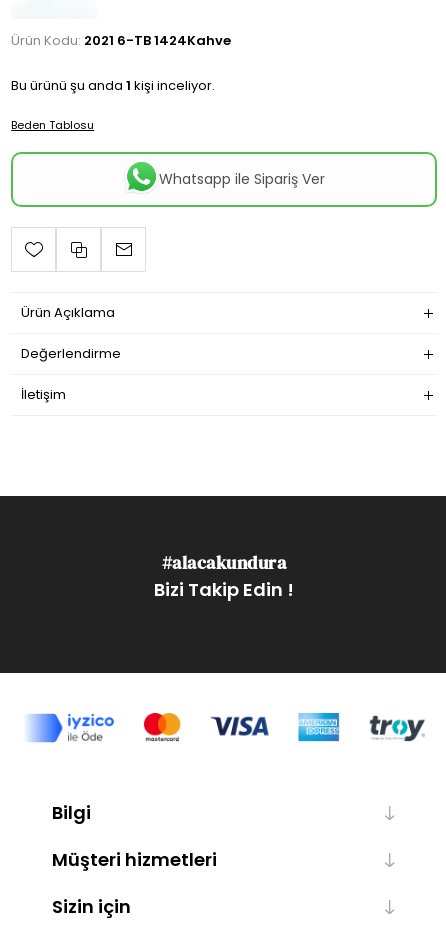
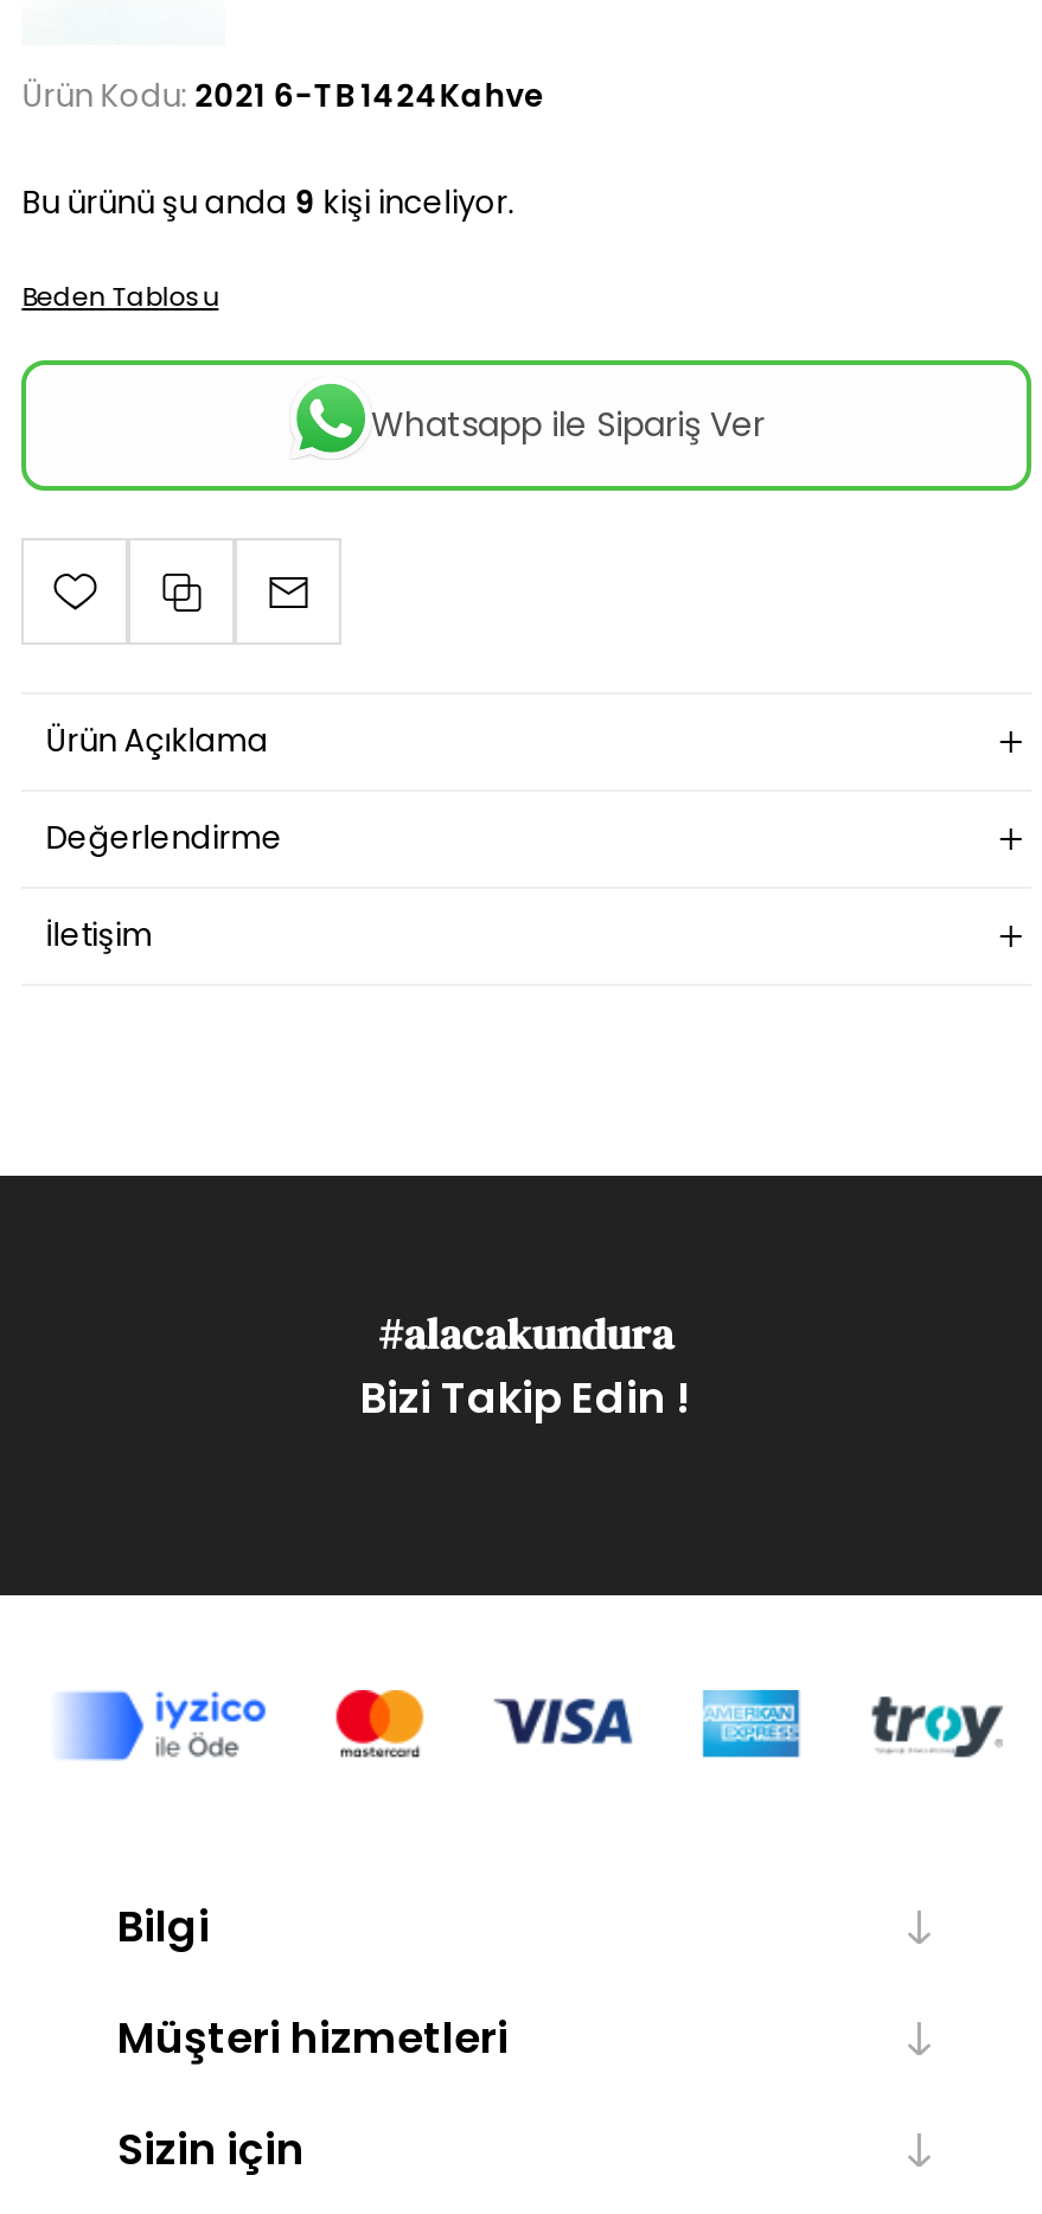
[11,76,215,95] Bu ürünü şu anda 1 kişi inceliyor. -> [22,180,515,225] Bu ürünü şu anda 9 kişi inceliyor.

